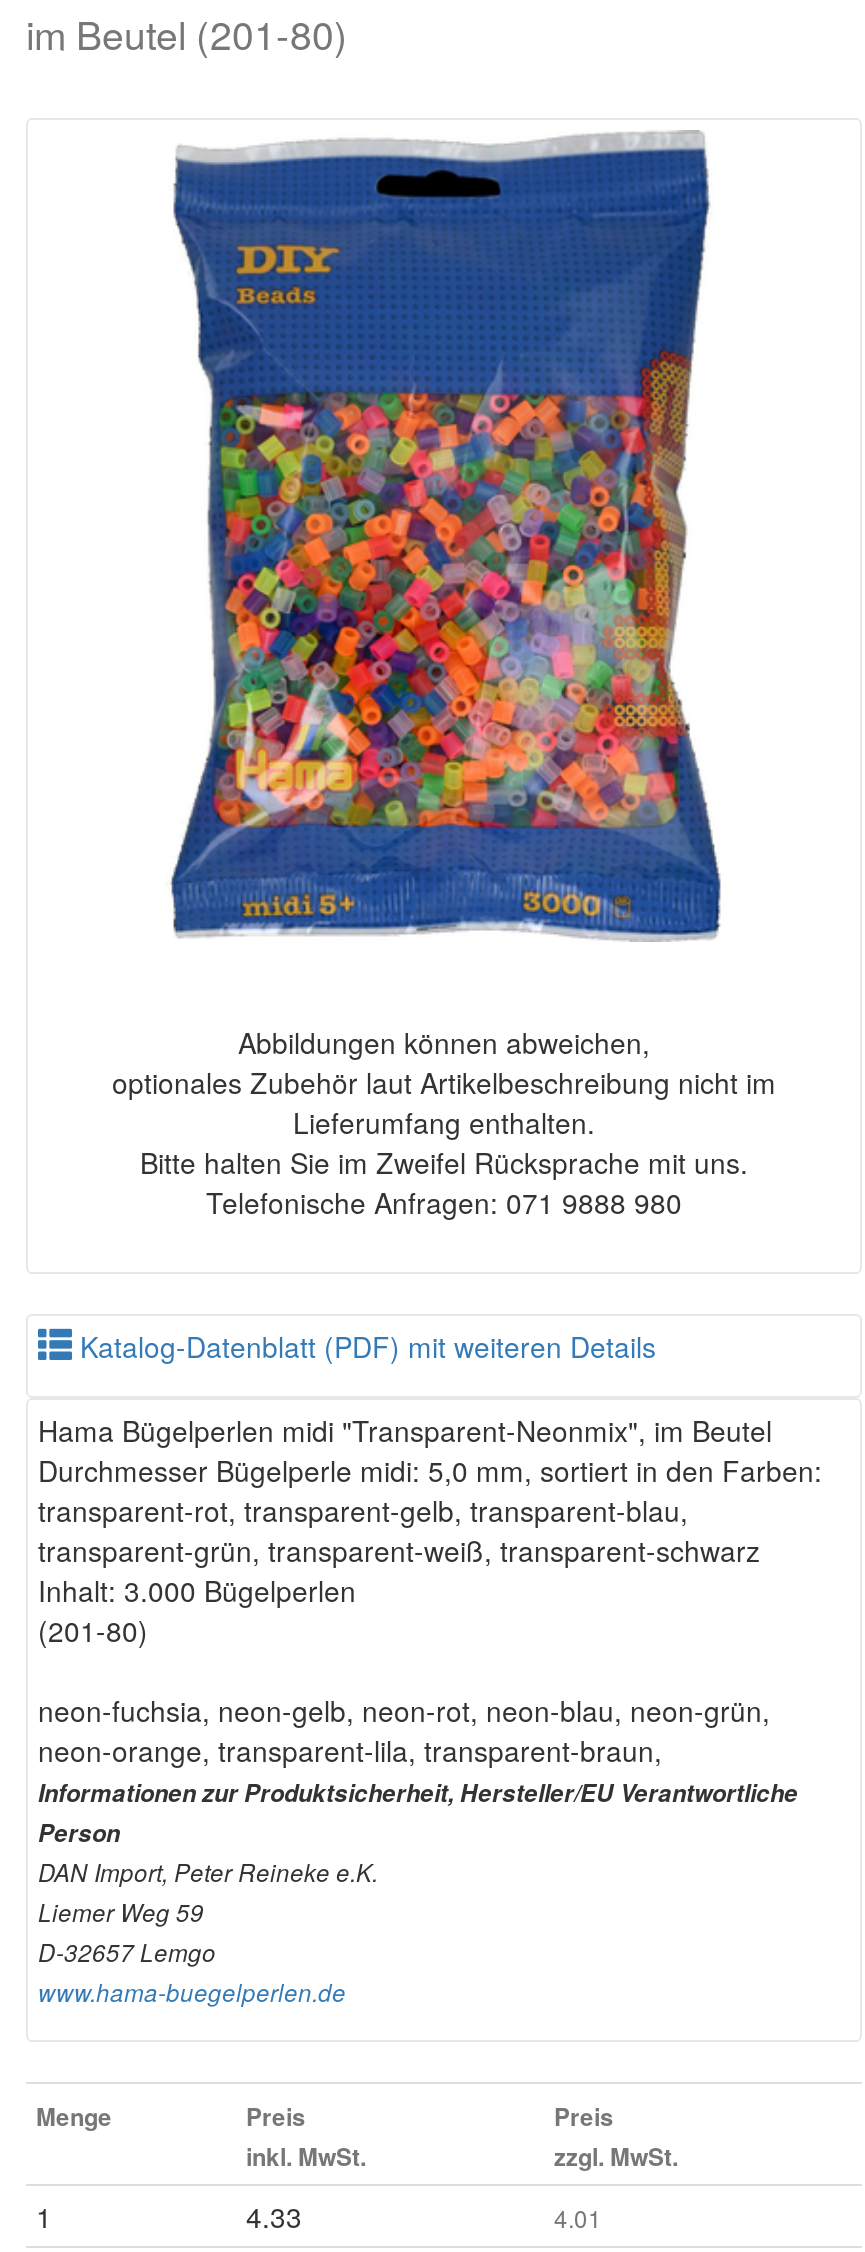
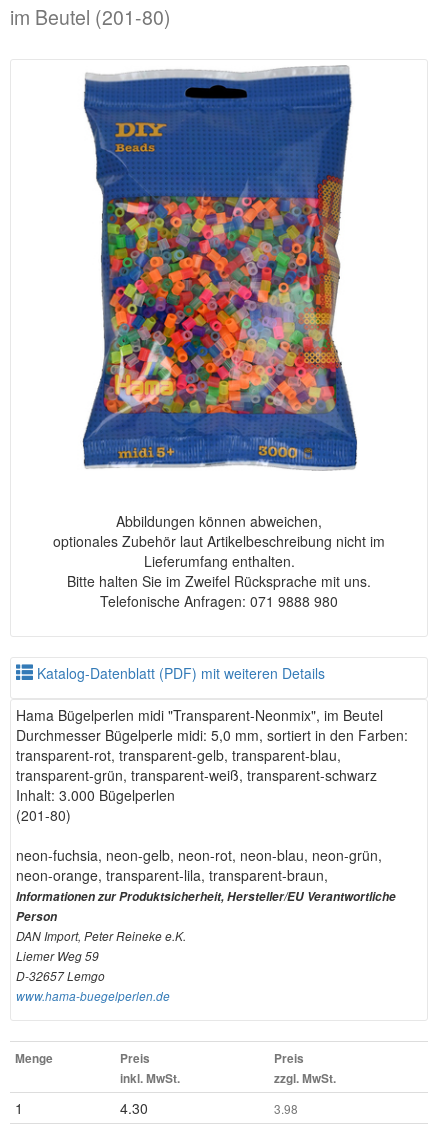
[246,2196,302,2236] 4.33 -> [120,1098,148,1118] 4.30
[554,2200,602,2234] 4.01 -> [274,1100,298,1117] 3.98

